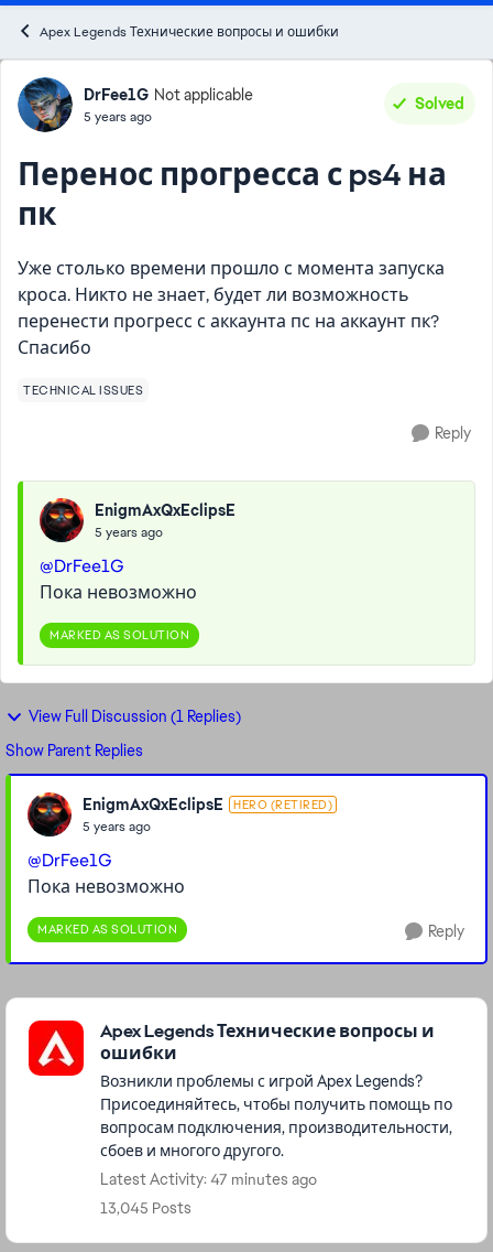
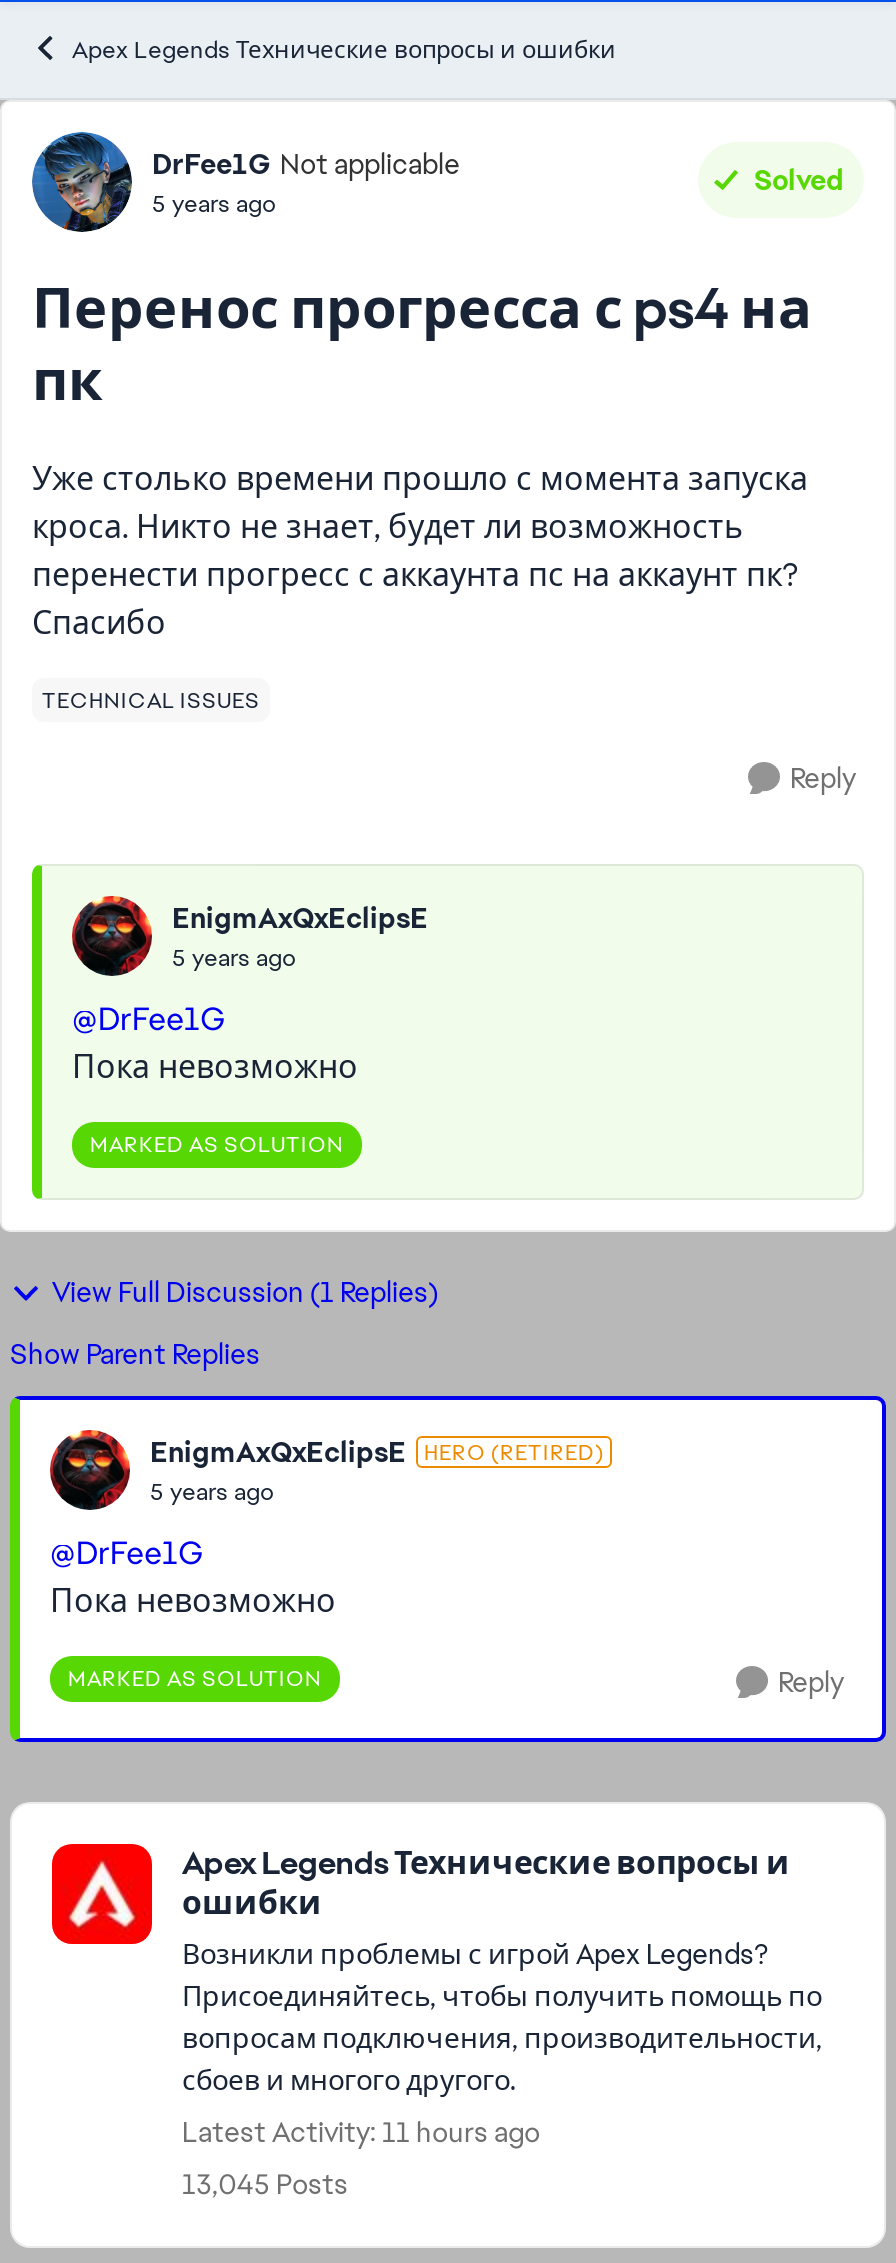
[100,1169,317,1189] Latest Activity: 47 minutes ago -> [182,2114,540,2150] Latest Activity: 11 hours ago

